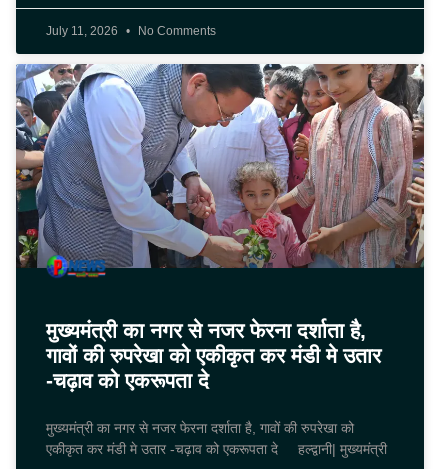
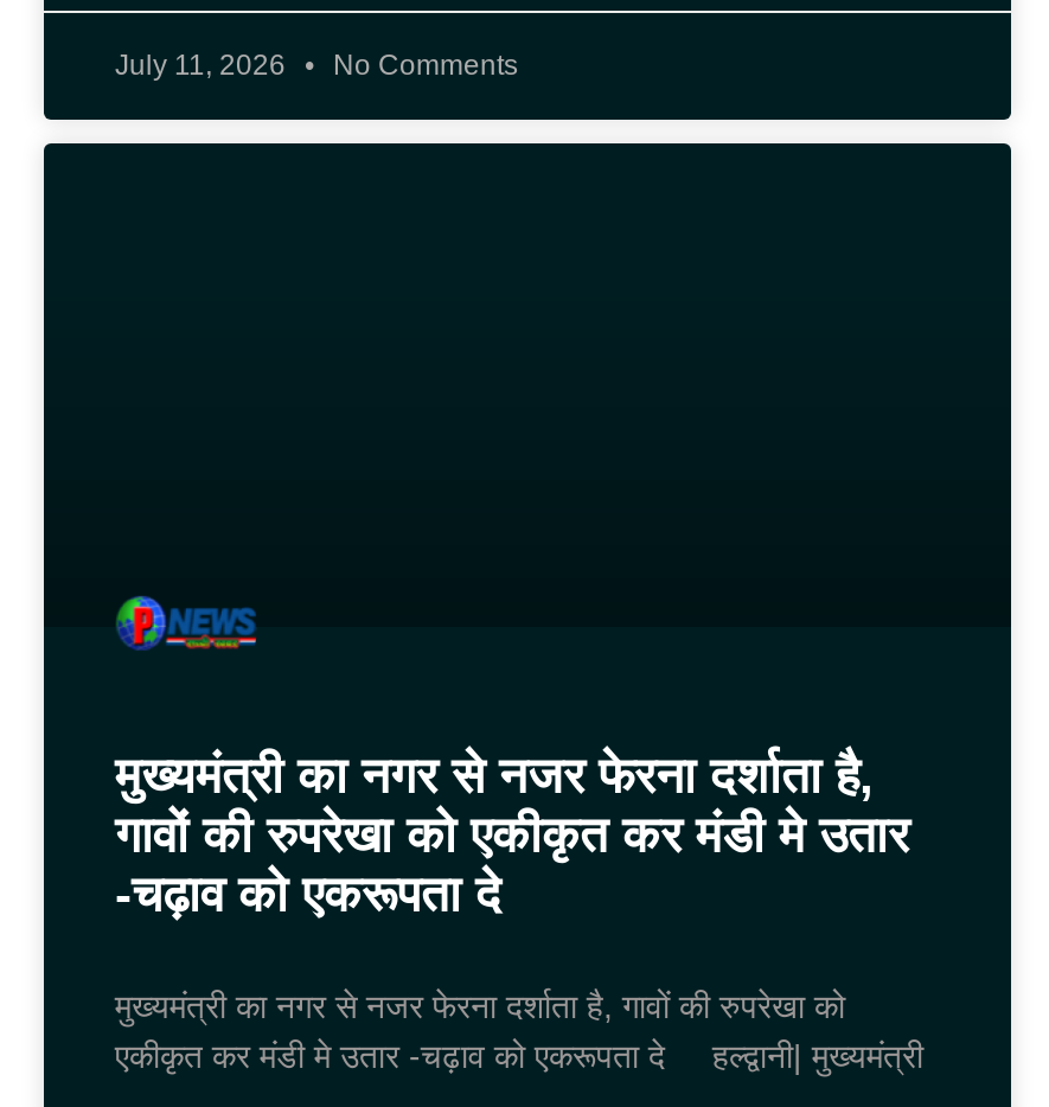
[15,63,425,269] [image] -> none

